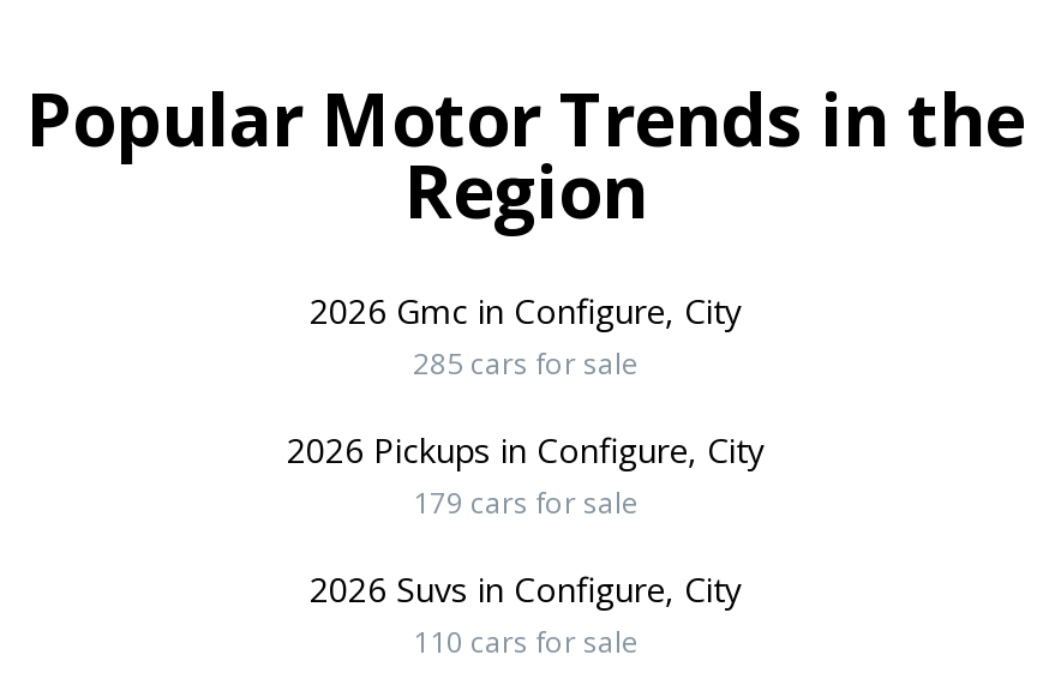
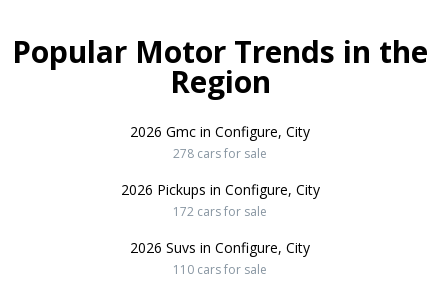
[413,344,639,385] 285 cars for sale -> [173,145,267,162] 278 cars for sale
[413,483,639,524] 179 cars for sale -> [173,203,267,220] 172 cars for sale

